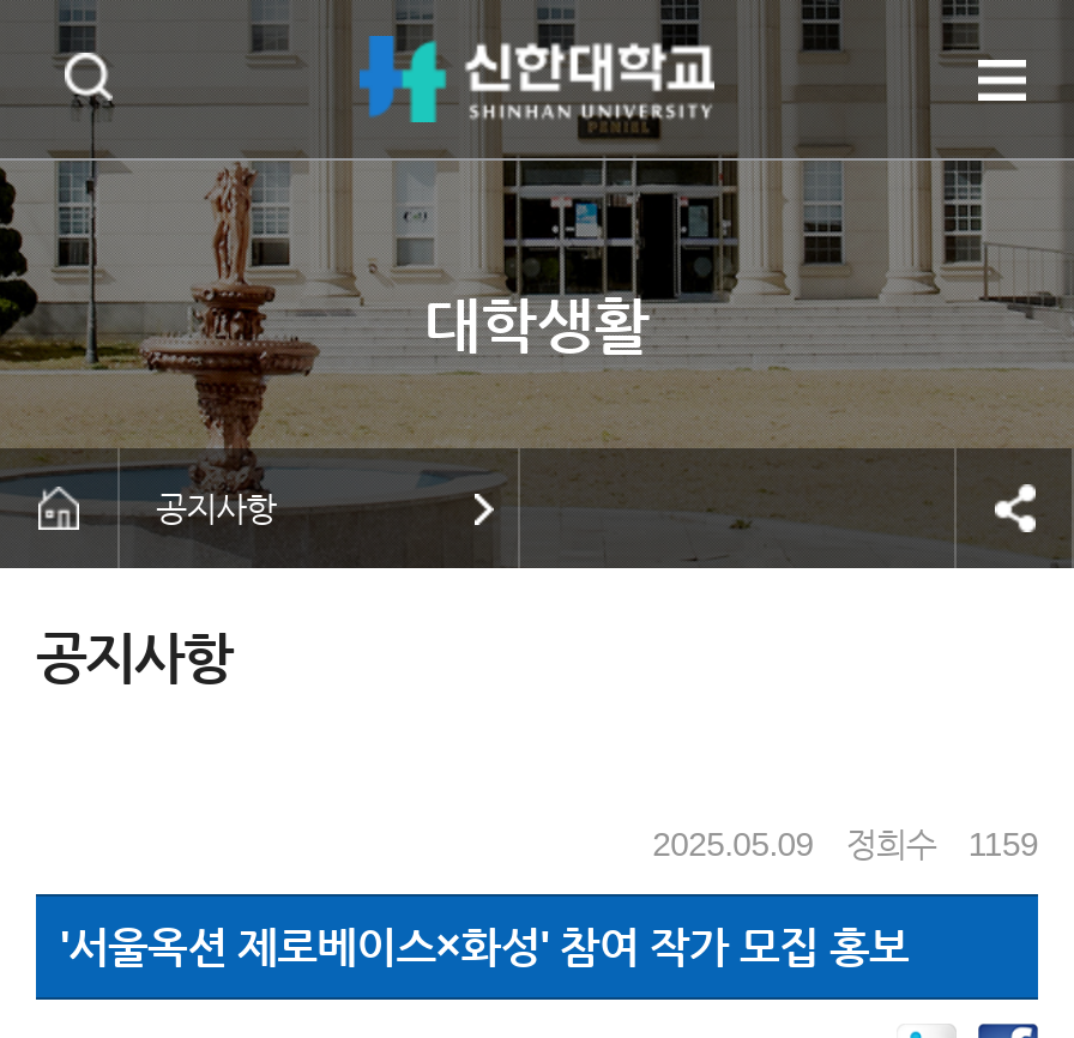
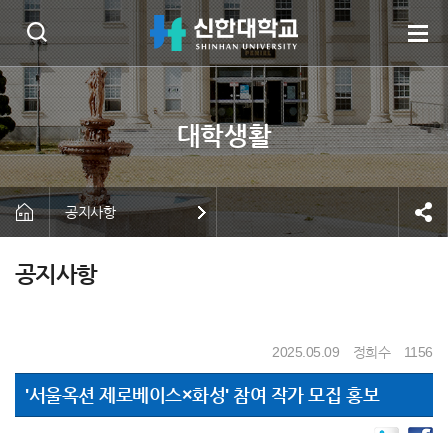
[652,825,1038,863] 2025.05.09 정희수 1159 -> [272,344,433,360] 2025.05.09 정희수 1156

